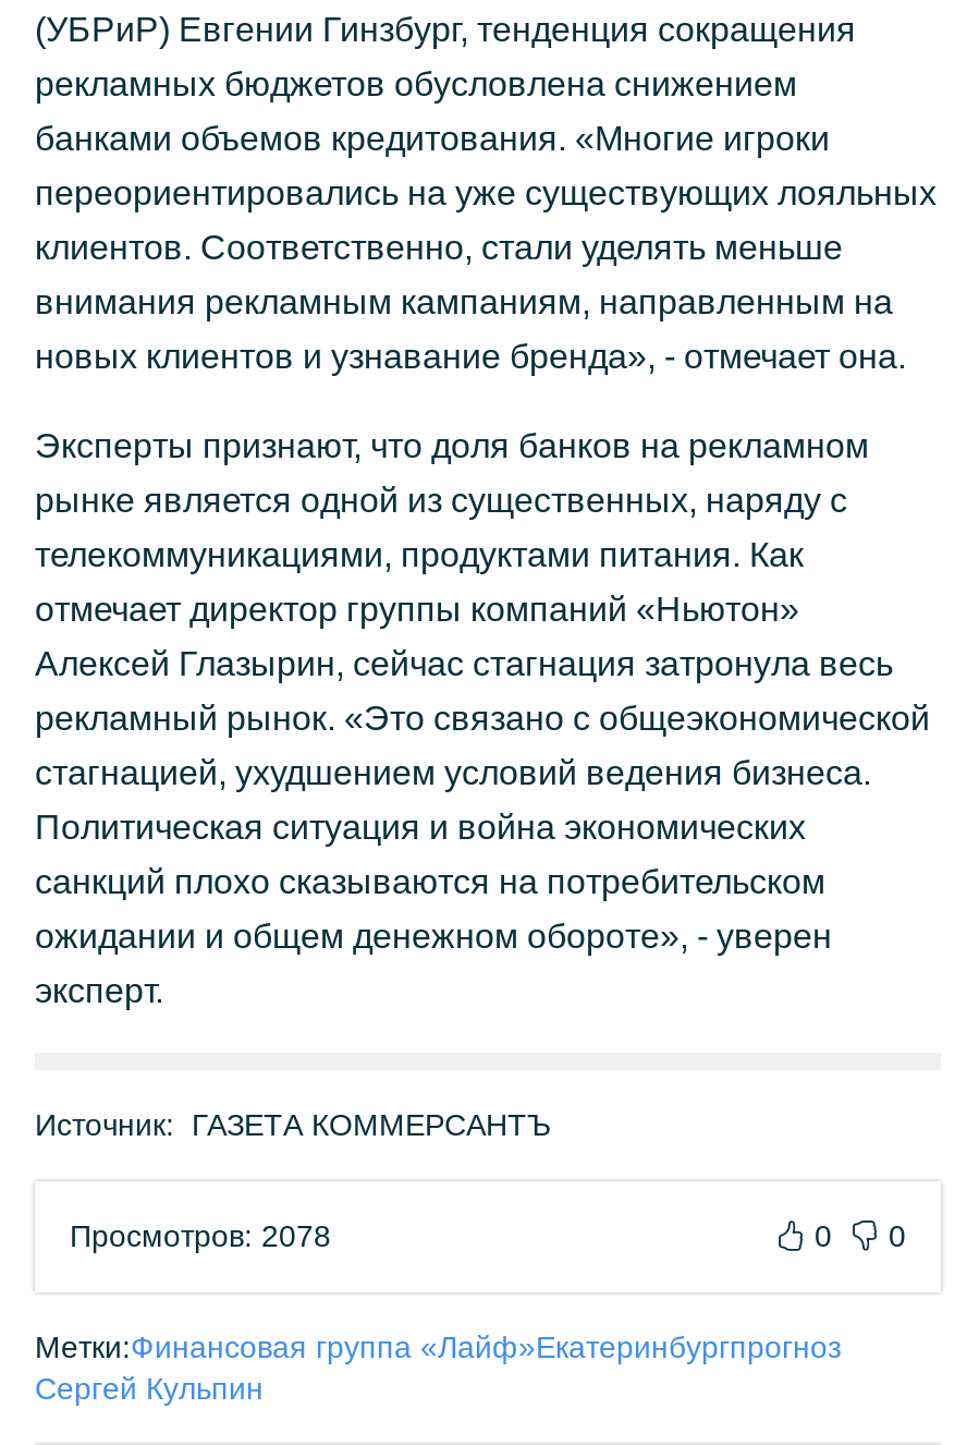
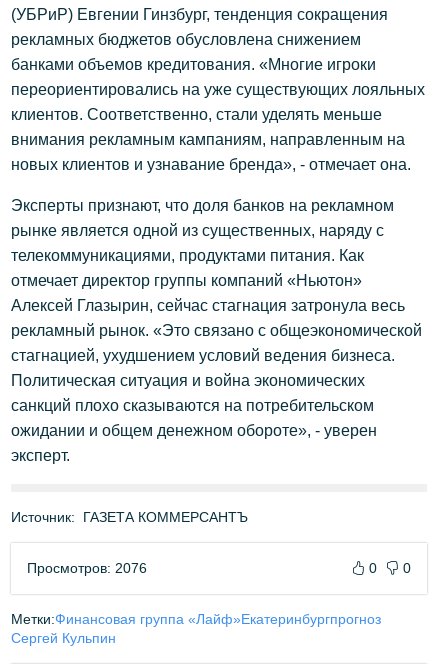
[70,1218,331,1253] Просмотров: 2078 -> [27,560,147,576] Просмотров: 2076

